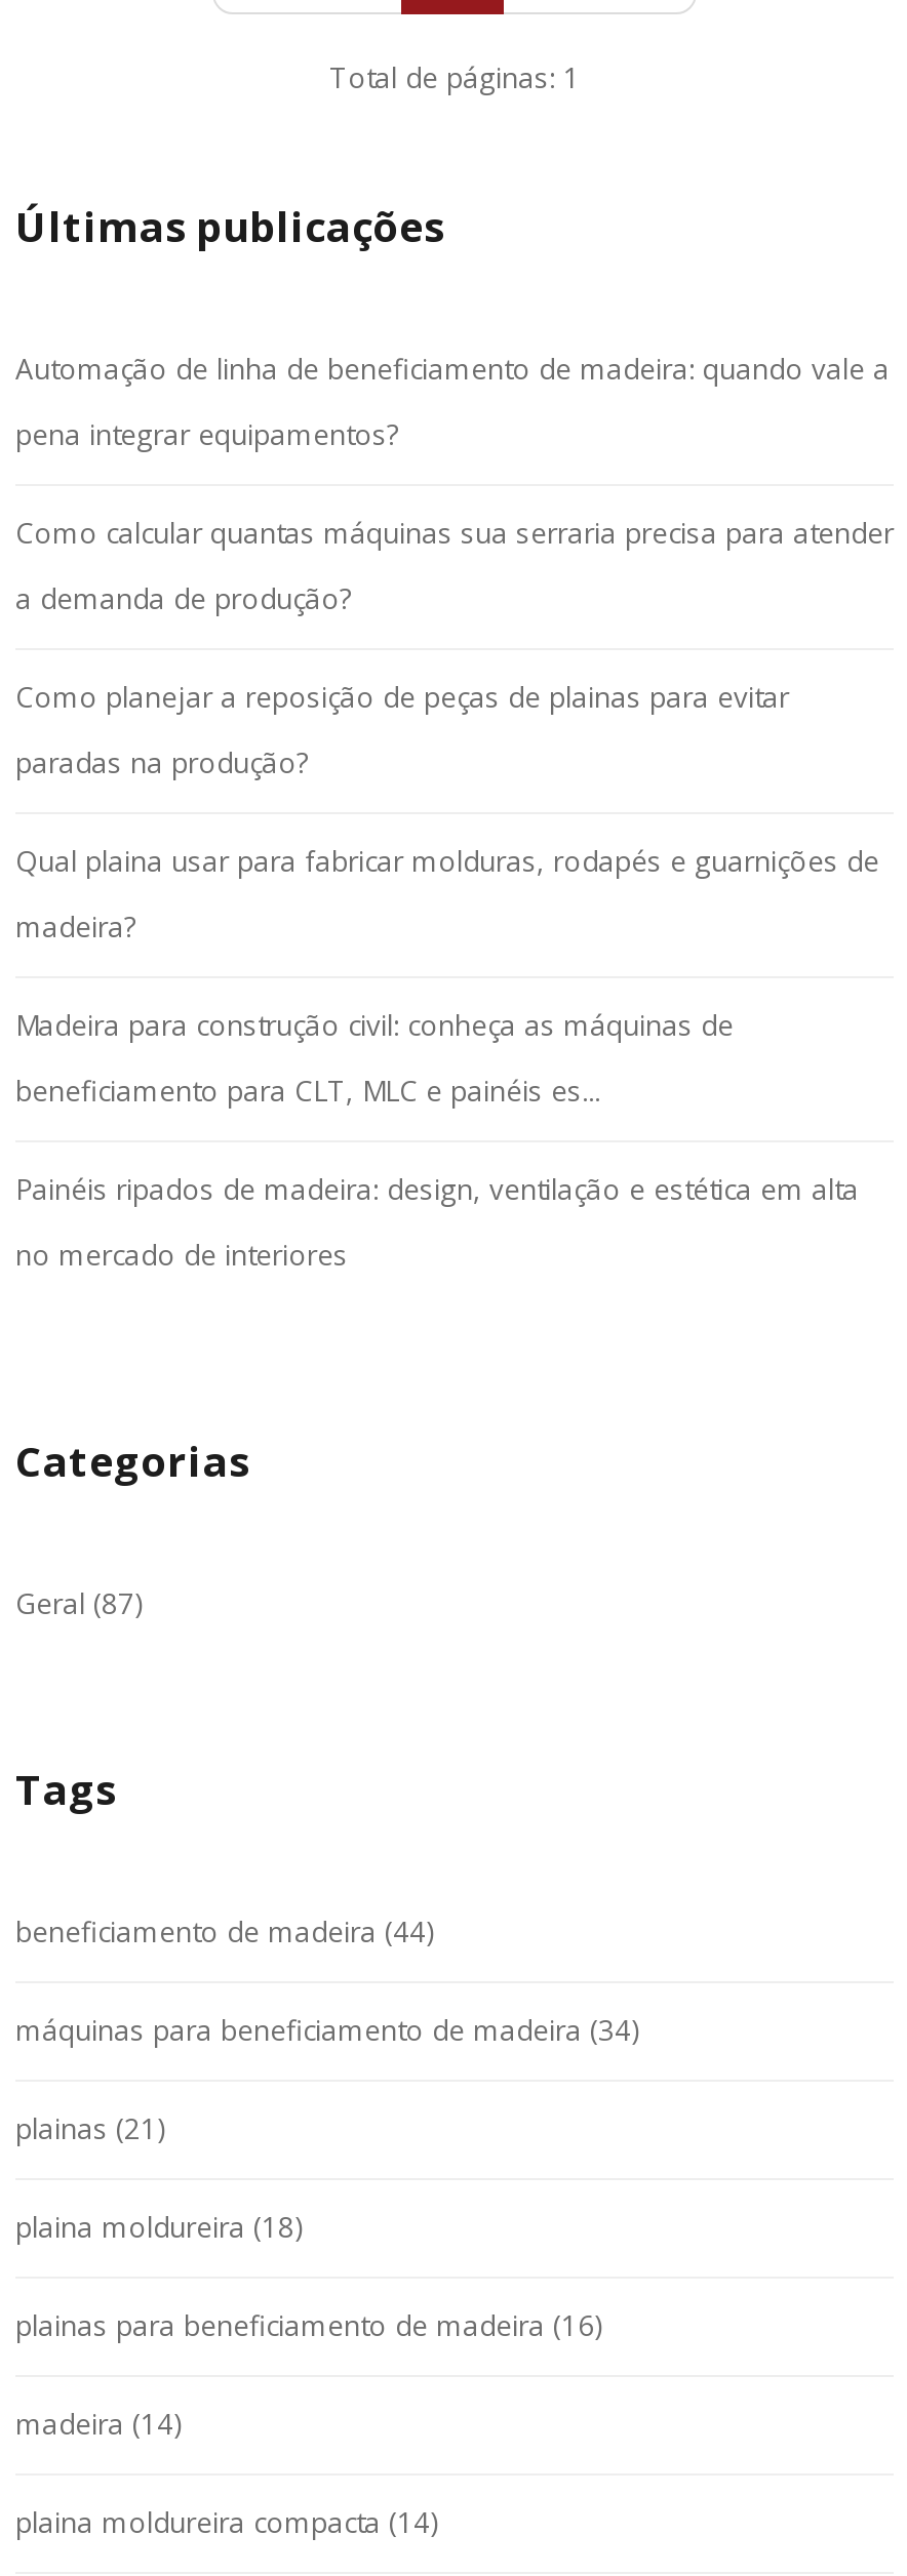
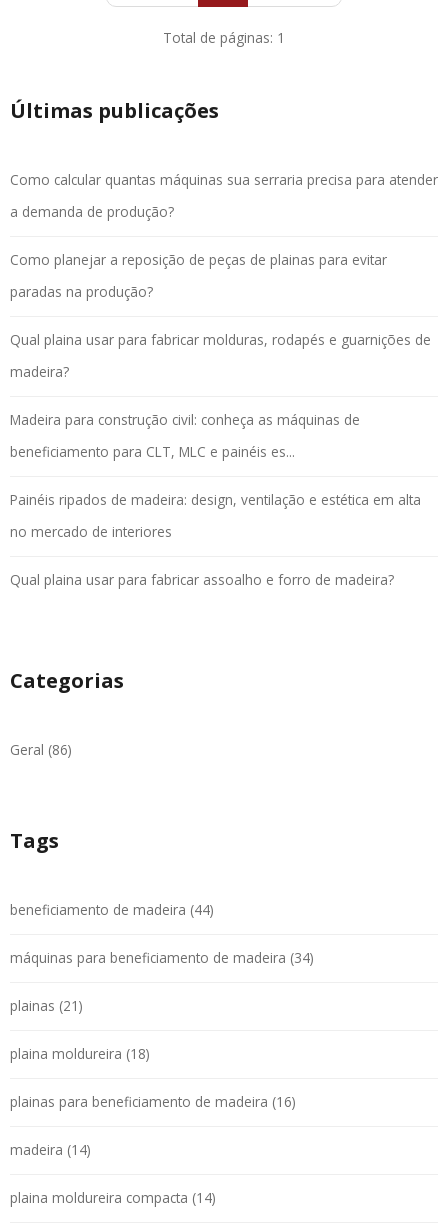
[15,349,890,453] Automação de linha de beneficiamento de madeira: quando vale a | pena integrar equipamentos? -> none
moved [15,513,894,1274] -> [10,170,438,541]: Como calcular quantas máquinas sua serraria precisa para atender | a demanda de produção? | Como planejar a reposição de peças de plainas para evitar | ... | Painéis ripados de madeira: design, ventilação e estética em alta | no mercado de interiores
none -> [10,570,394,589] Qual plaina usar para fabricar assoalho e forro de madeira?
[15,1583,143,1622] Geral (87) -> [10,740,72,759] Geral (86)

